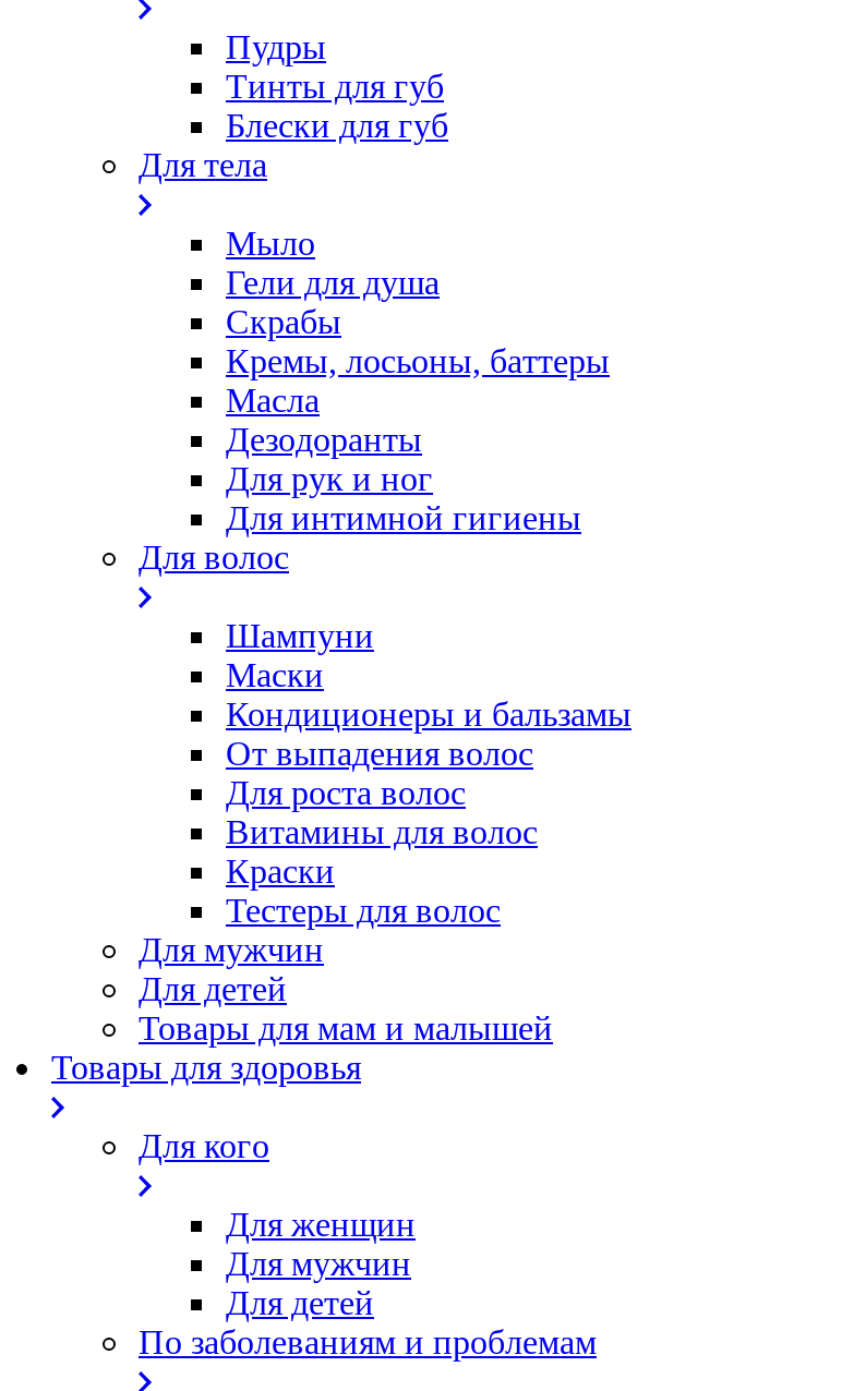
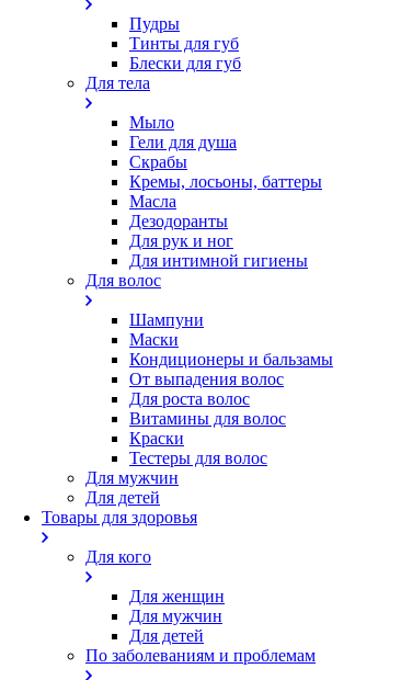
[139,1009,553,1047] Товары для мам и малышей -> none

